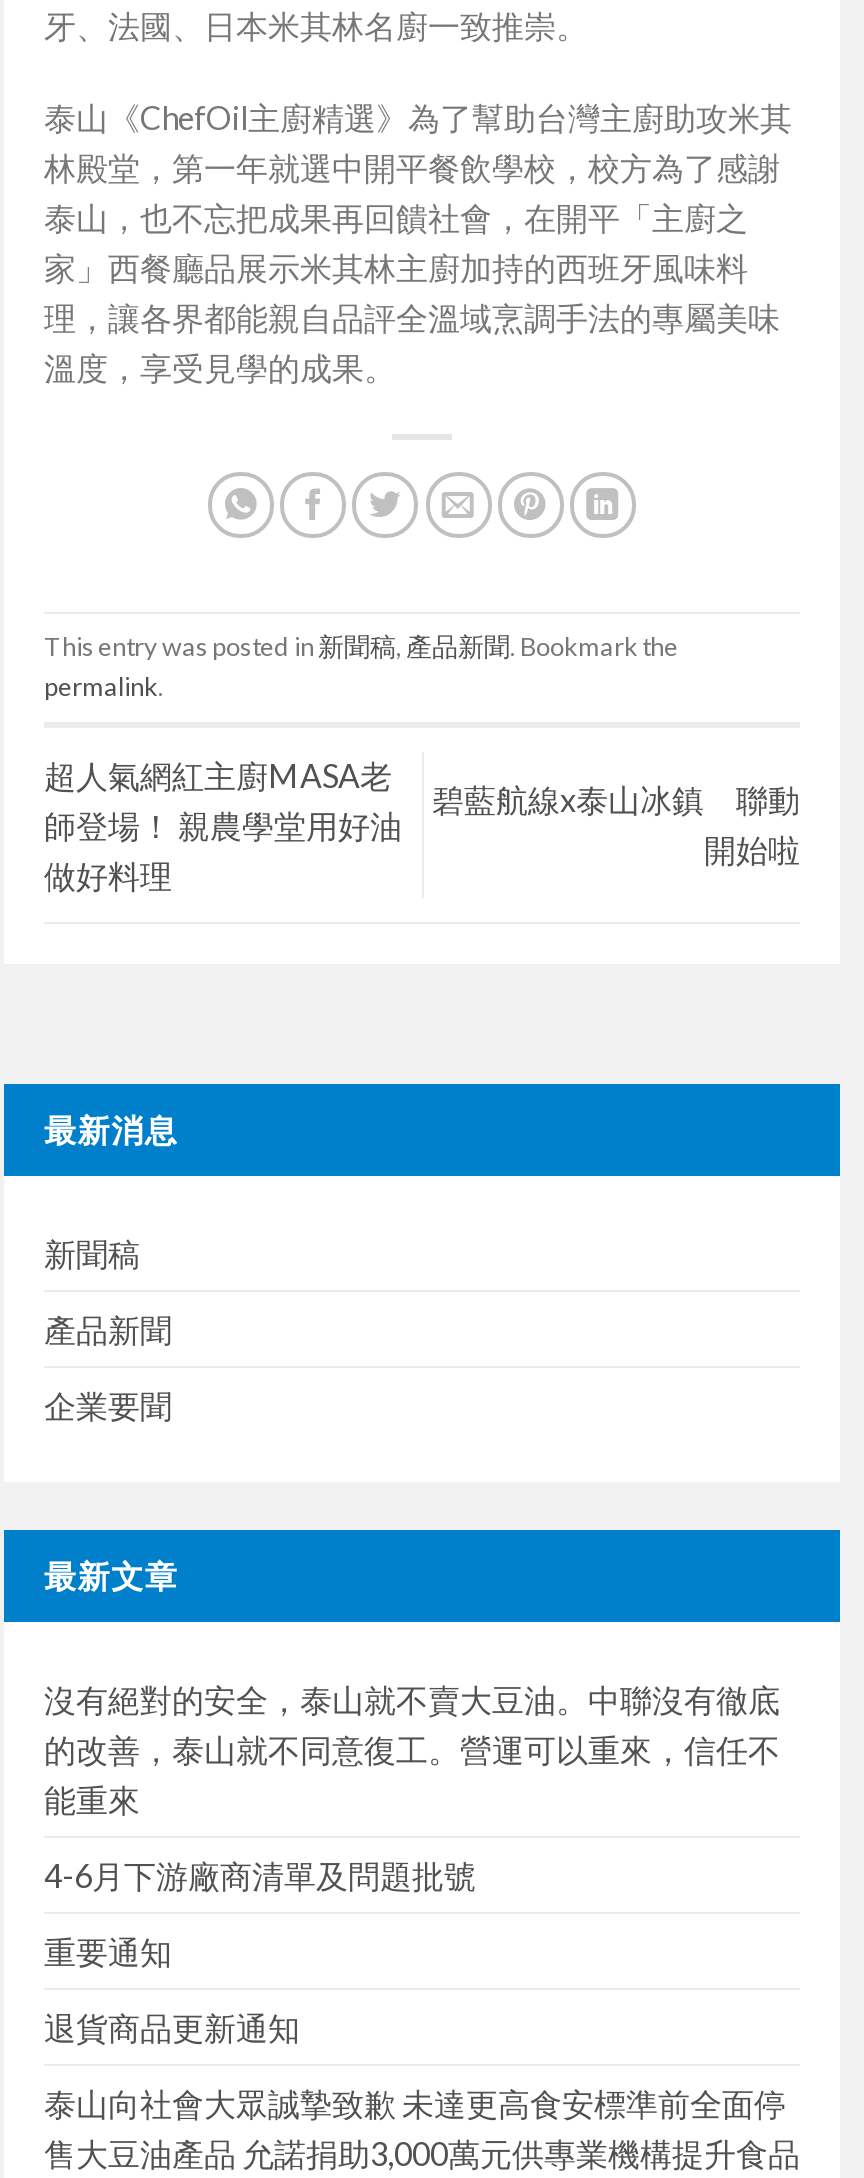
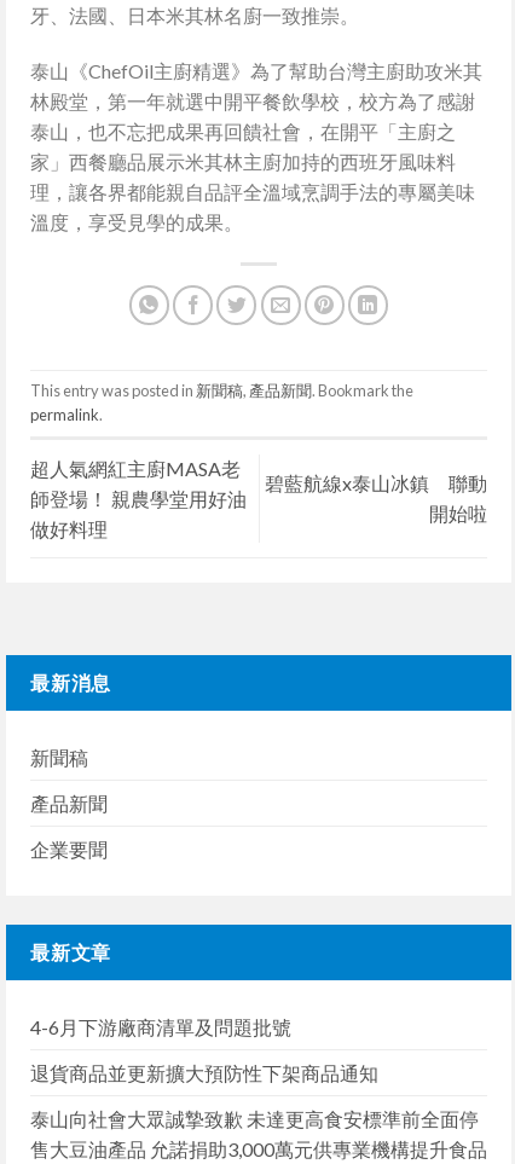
[44,1680,780,1818] 沒有絕對的安全，泰山就不賣大豆油。中聯沒有徹底 | 的改善，泰山就不同意復工。營運可以重來，信任不 | 能重來 -> none
[44,1932,300,2046] 重要通知 | 退貨商品更新通知 -> [30,1062,378,1084] 退貨商品並更新擴大預防性下架商品通知

